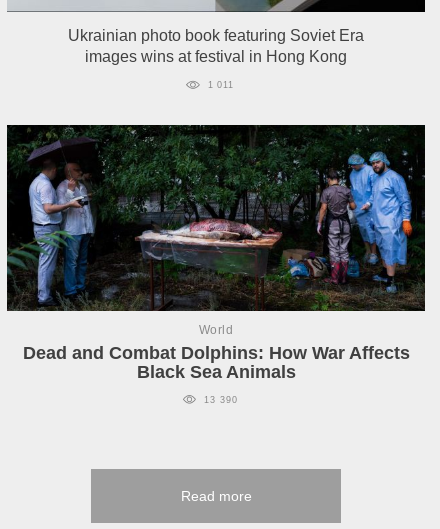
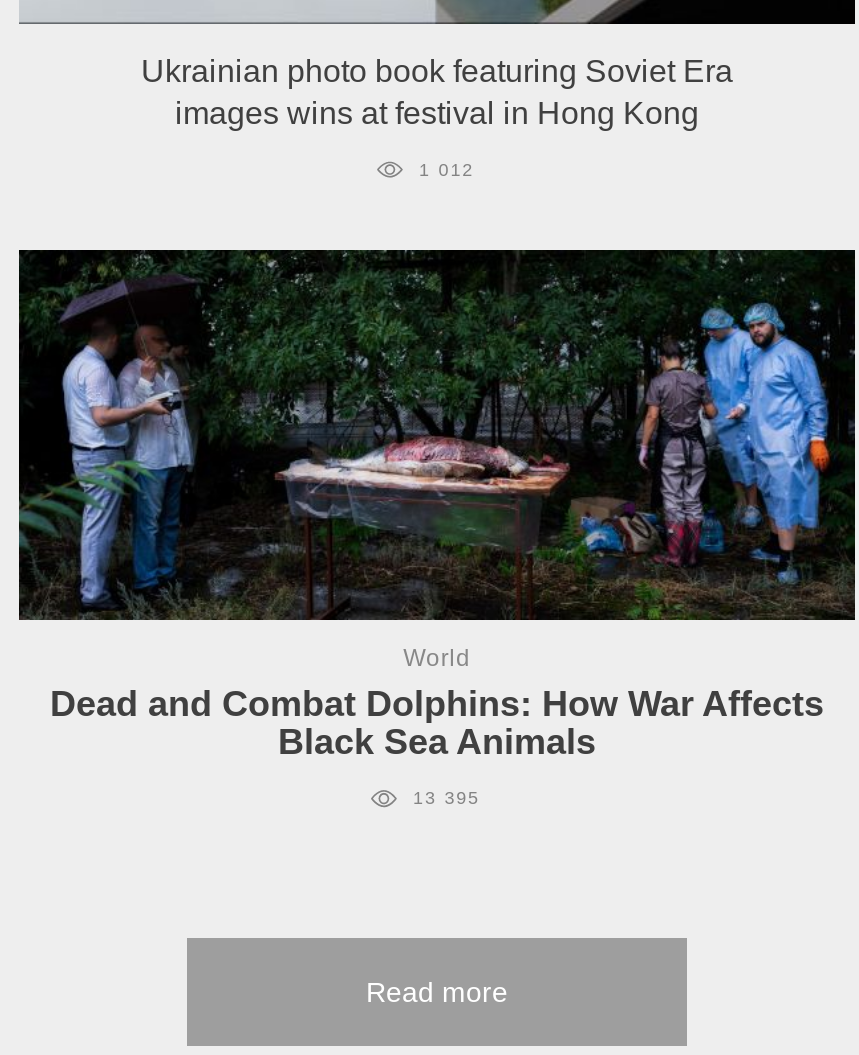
[207,80,234,90] 1 011 -> [419,160,474,180] 1 012
[204,395,237,405] 13 390 -> [413,789,480,809] 13 395

